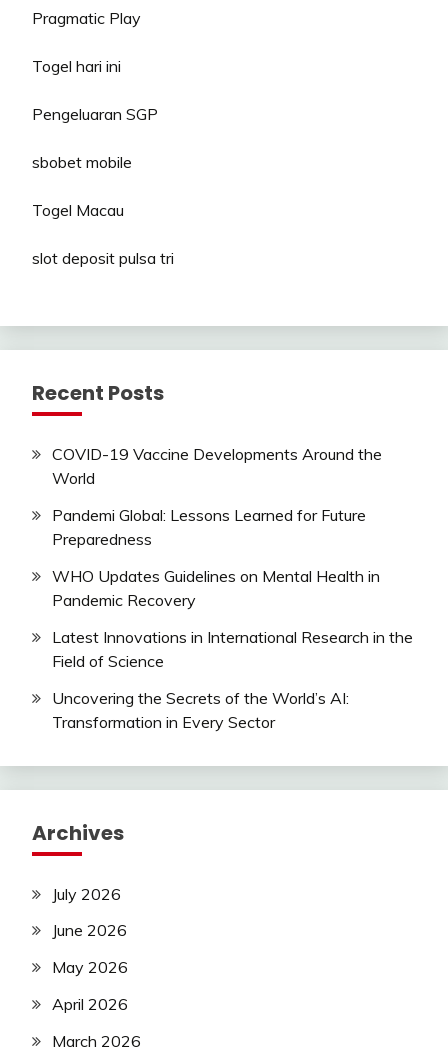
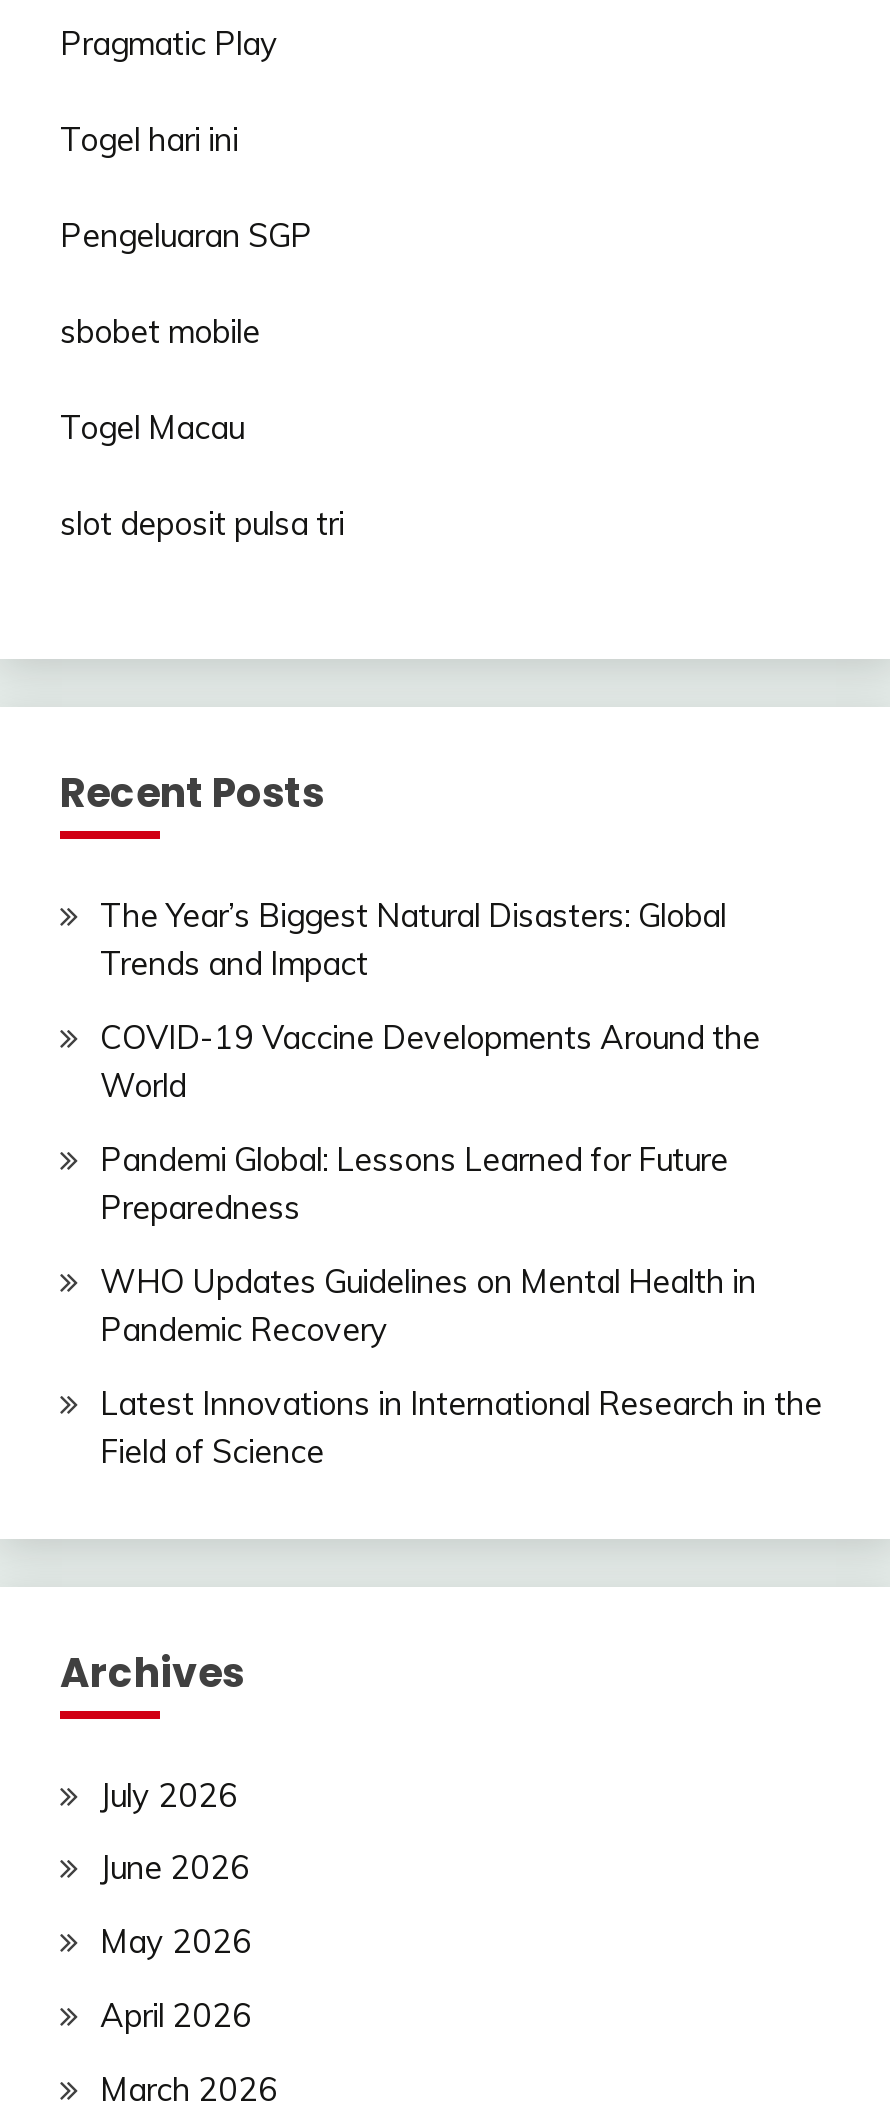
none -> [100,896,726,984] The Year’s Biggest Natural Disasters: Global | Trends and Impact
moved [52,444,413,671] -> [100,1017,822,1470]: COVID-19 Vaccine Developments Around the | World | Pandemi Global: Lessons Learned for Future | Preparedness | WHO Updates Guidelines on Mental Health in | Pandemic Recovery | Latest Innovations in International Research in the | Field of Science
[52,688,349,732] Uncovering the Secrets of the World’s AI: | Transformation in Every Sector -> none

